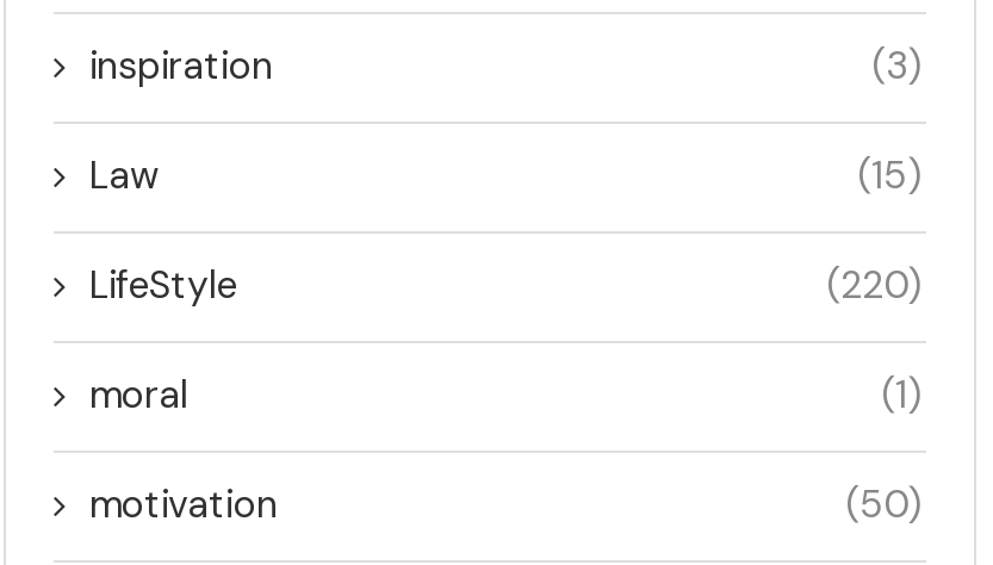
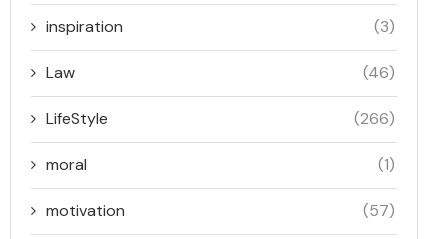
[857,149,921,199] (15) -> [363,62,395,83] (46)
[826,259,921,309] (220) -> [354,108,395,129] (266)
[845,478,921,528] (50) -> [363,200,395,221] (57)

